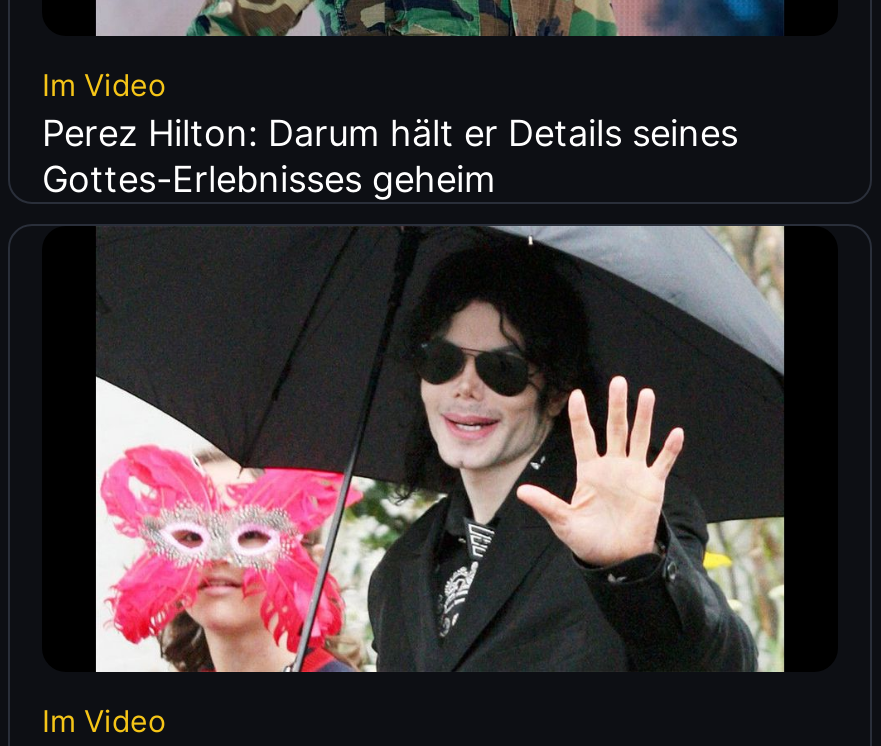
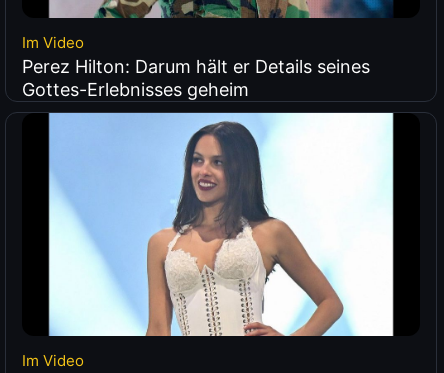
[96,224,786,674] [image] -> [48,112,394,337] [image]

